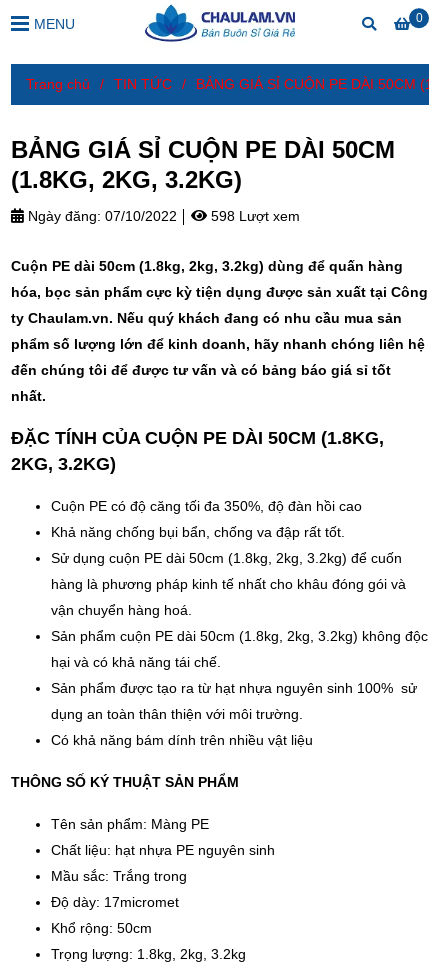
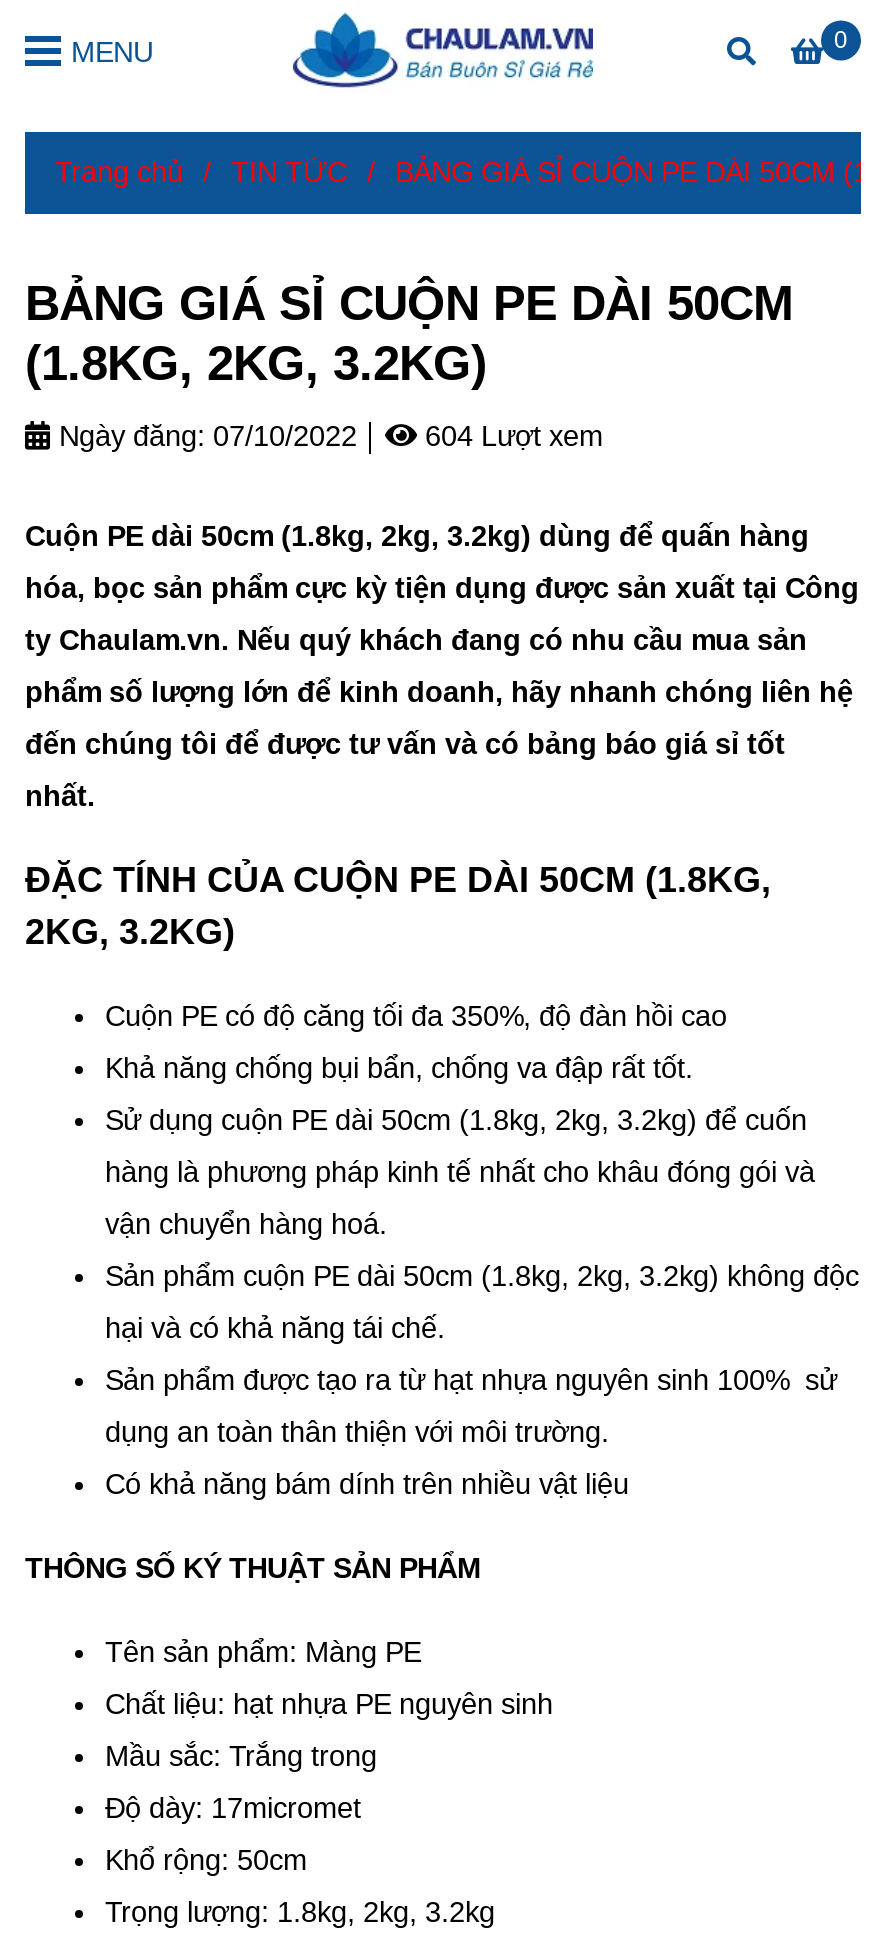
[24,208,300,224] Ngày đăng: 07/10/2022 598 Lượt xem -> [51,420,603,452] Ngày đăng: 07/10/2022 604 Lượt xem

